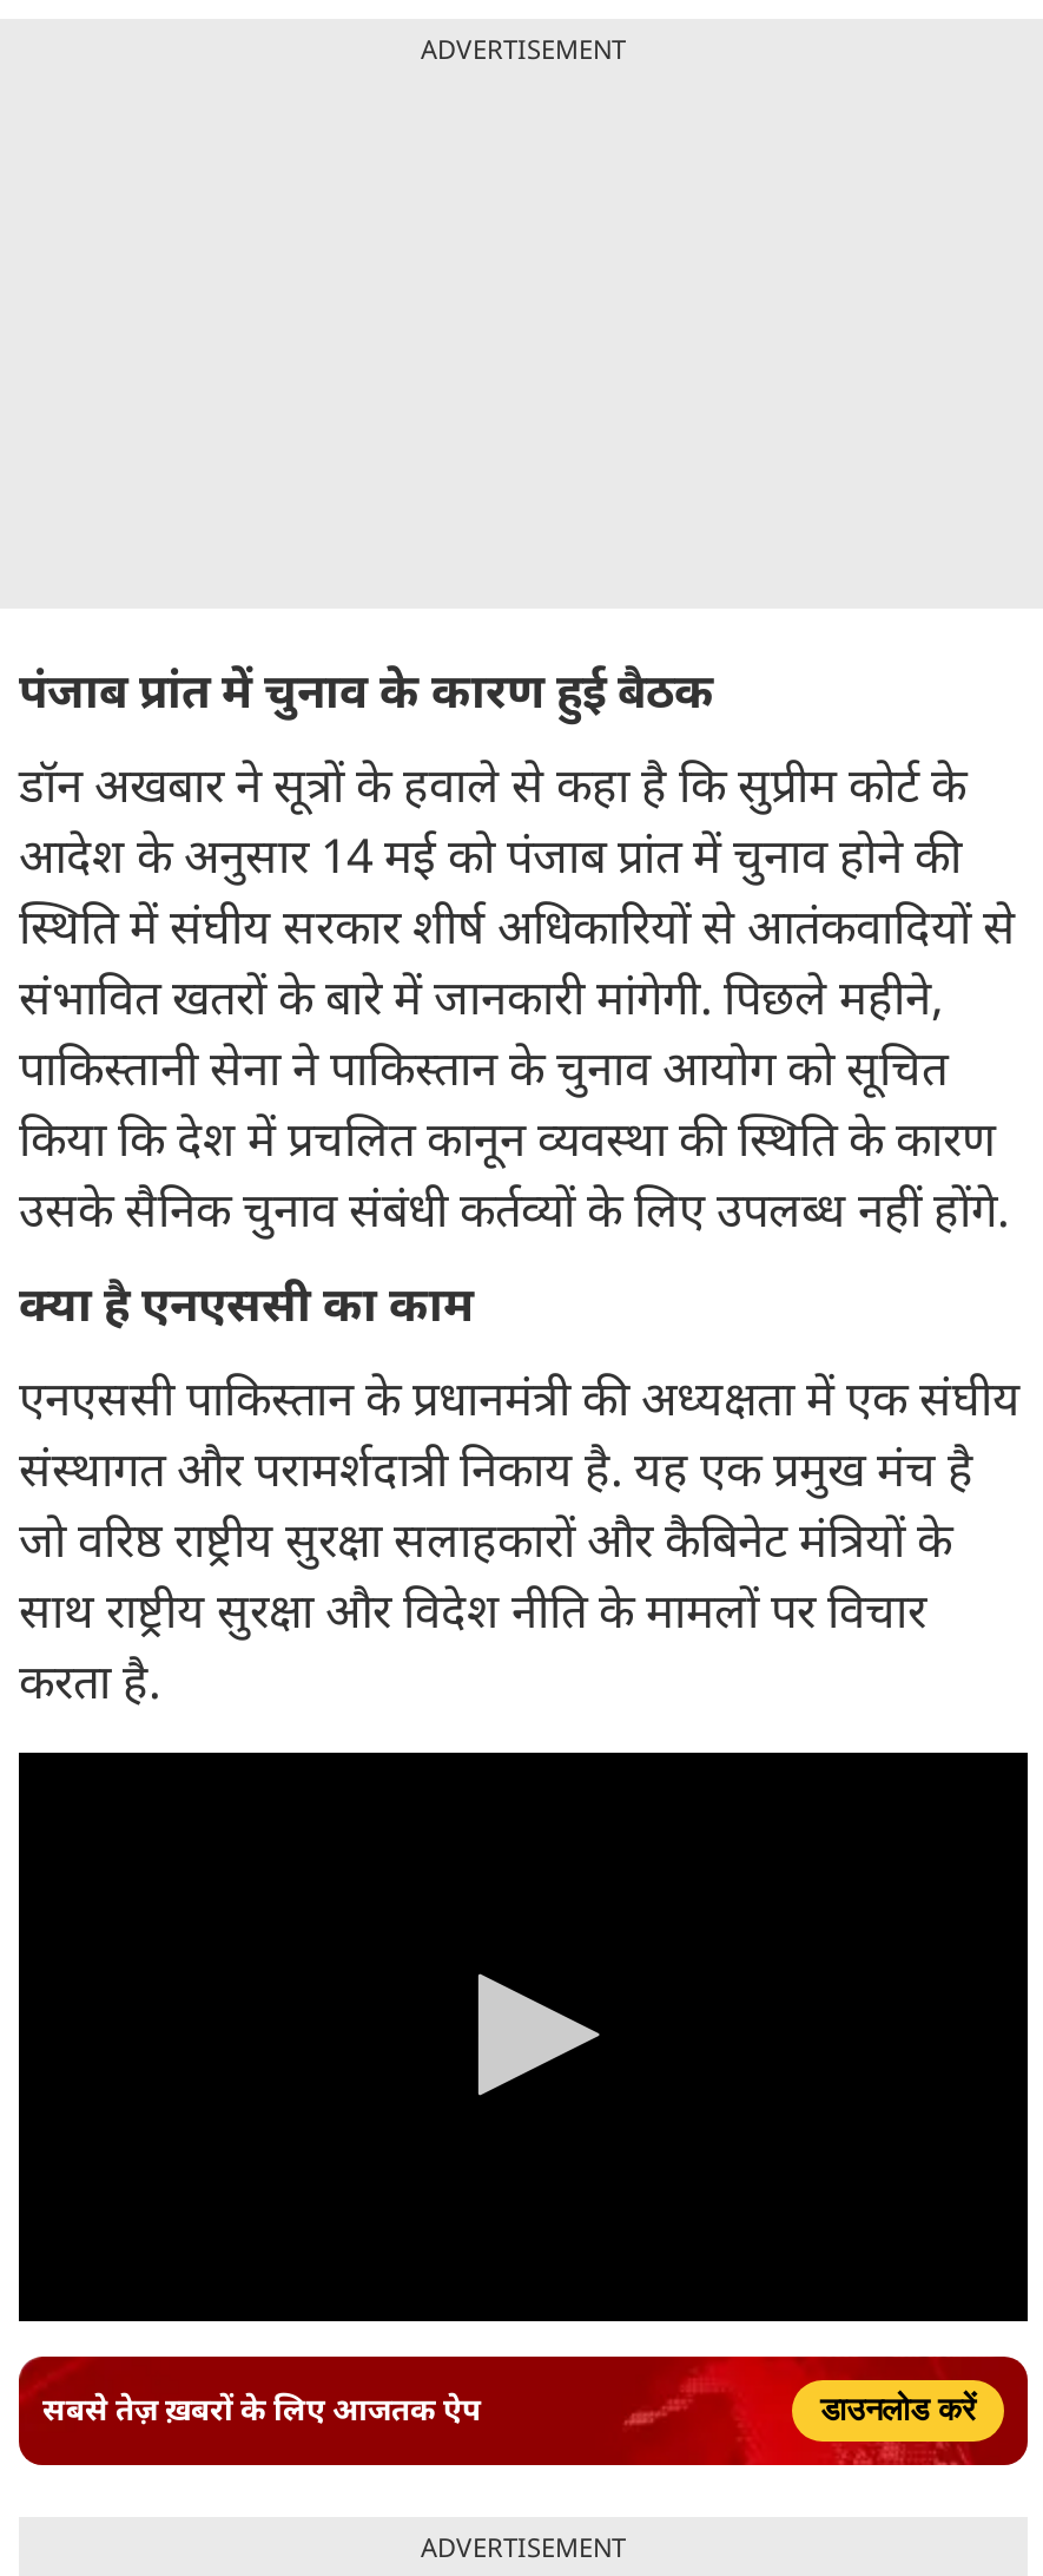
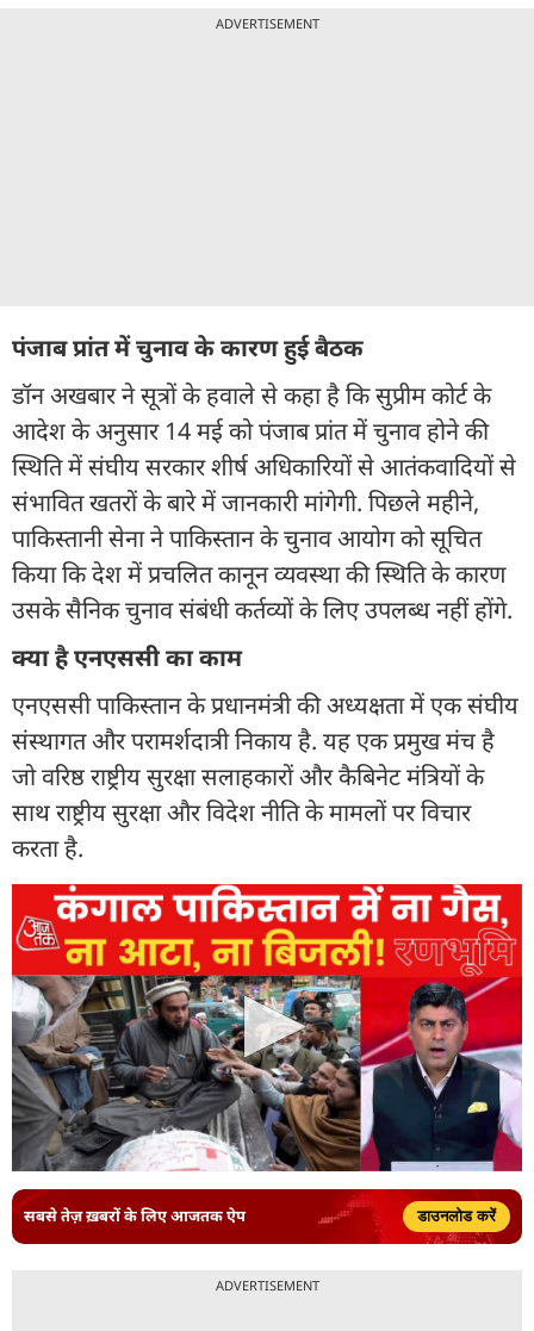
none -> [11,883,523,1173] [image]

